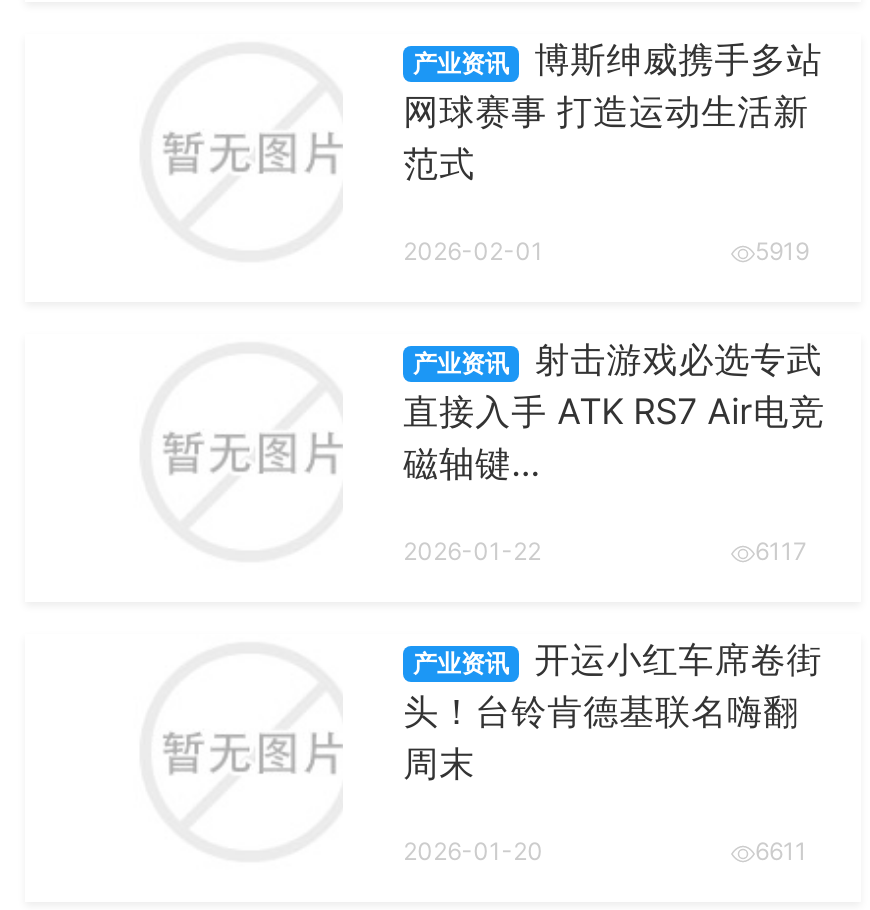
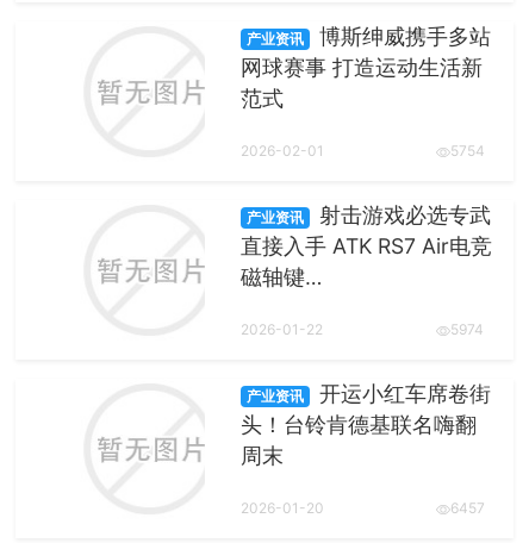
[755,236,809,266] 5919 -> [450,142,485,160] 5754
[755,536,807,566] 6117 -> [450,320,484,338] 5974
[755,836,807,866] 6611 -> [450,499,485,517] 6457

